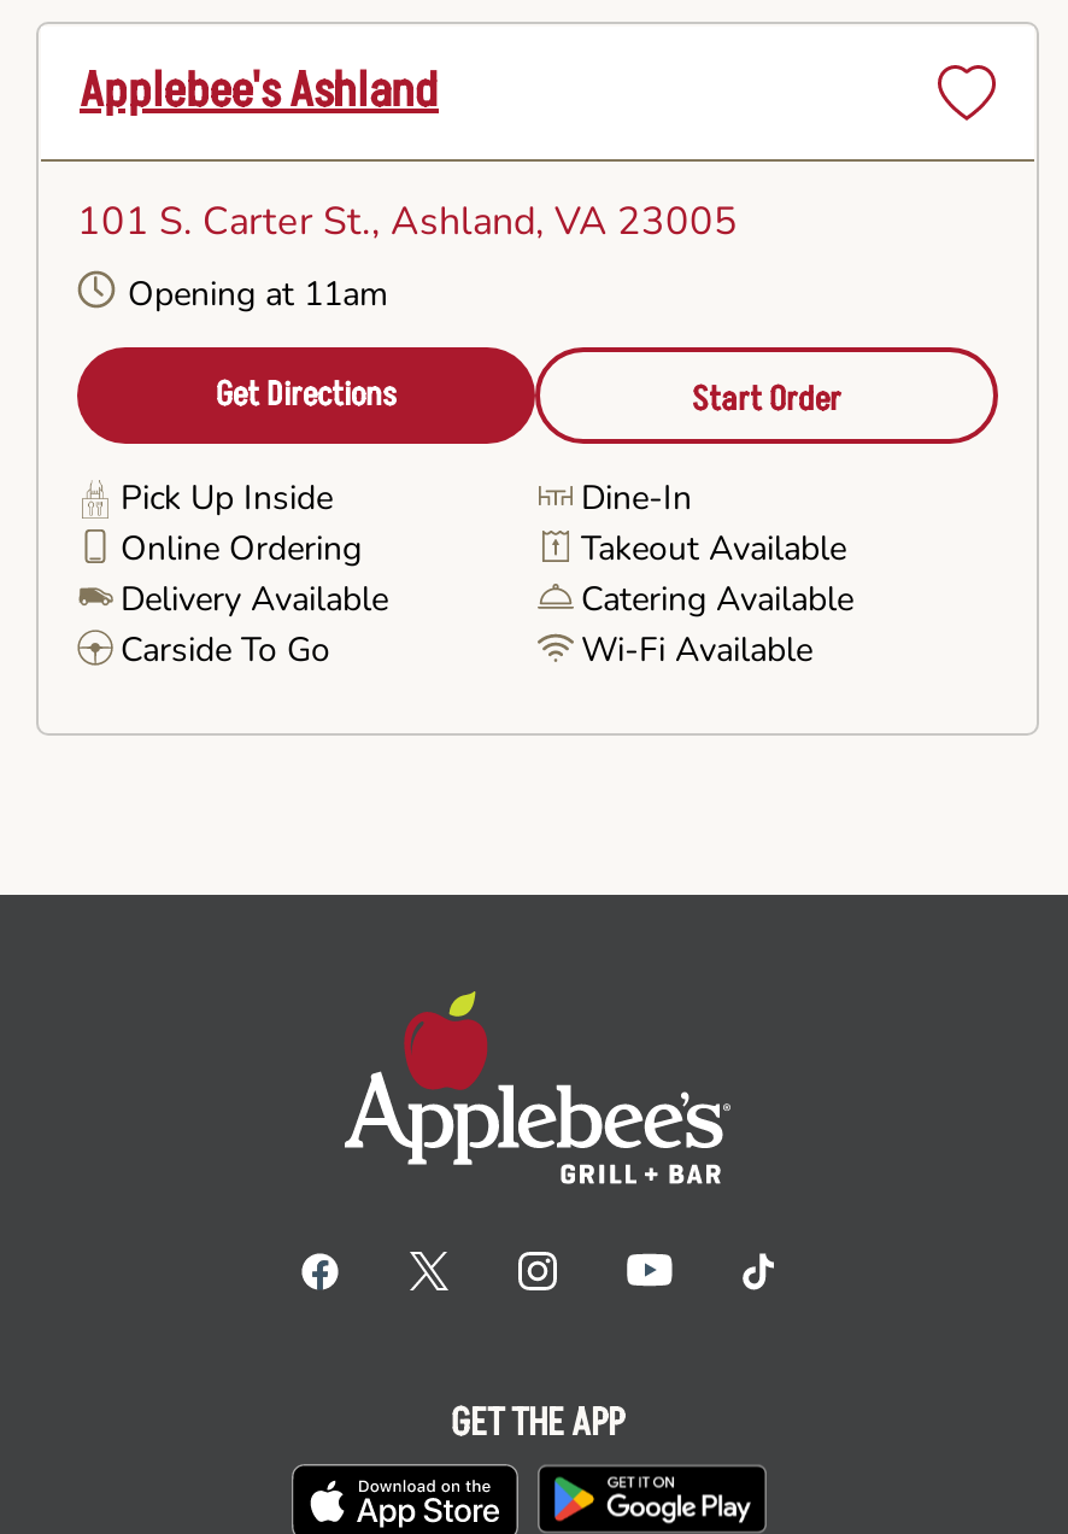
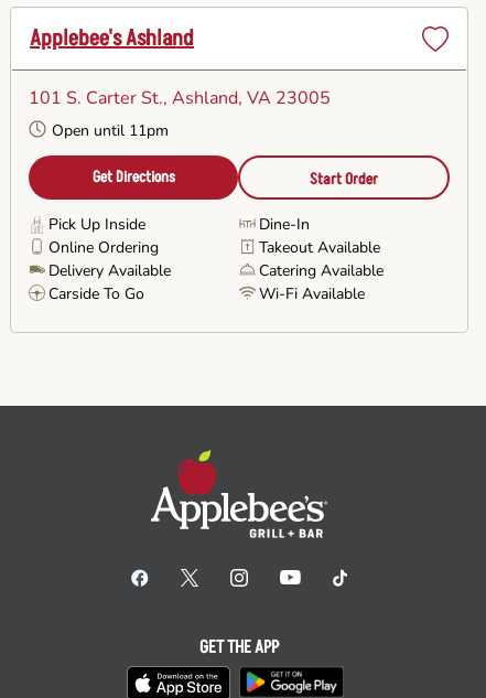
[128,271,388,317] Opening at 11am -> [52,121,169,142] Open until 11pm

